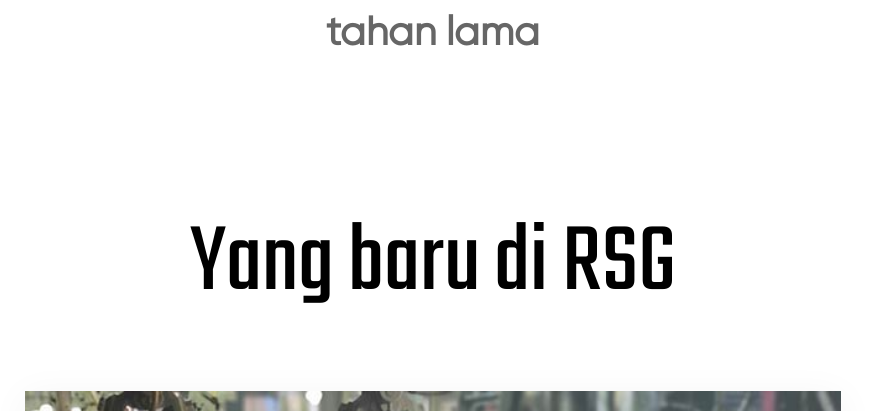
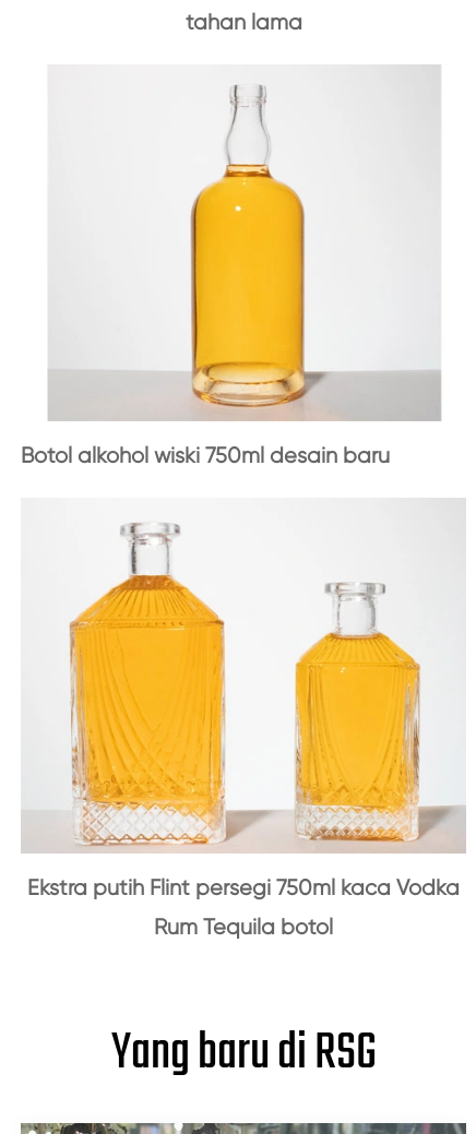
none -> [21,65,442,468] [image] | Botol alkohol wiski 750ml desain baru
none -> [22,499,466,940] [image] | Ekstra putih Flint persegi 750ml kaca Vodka | Rum Tequila botol

